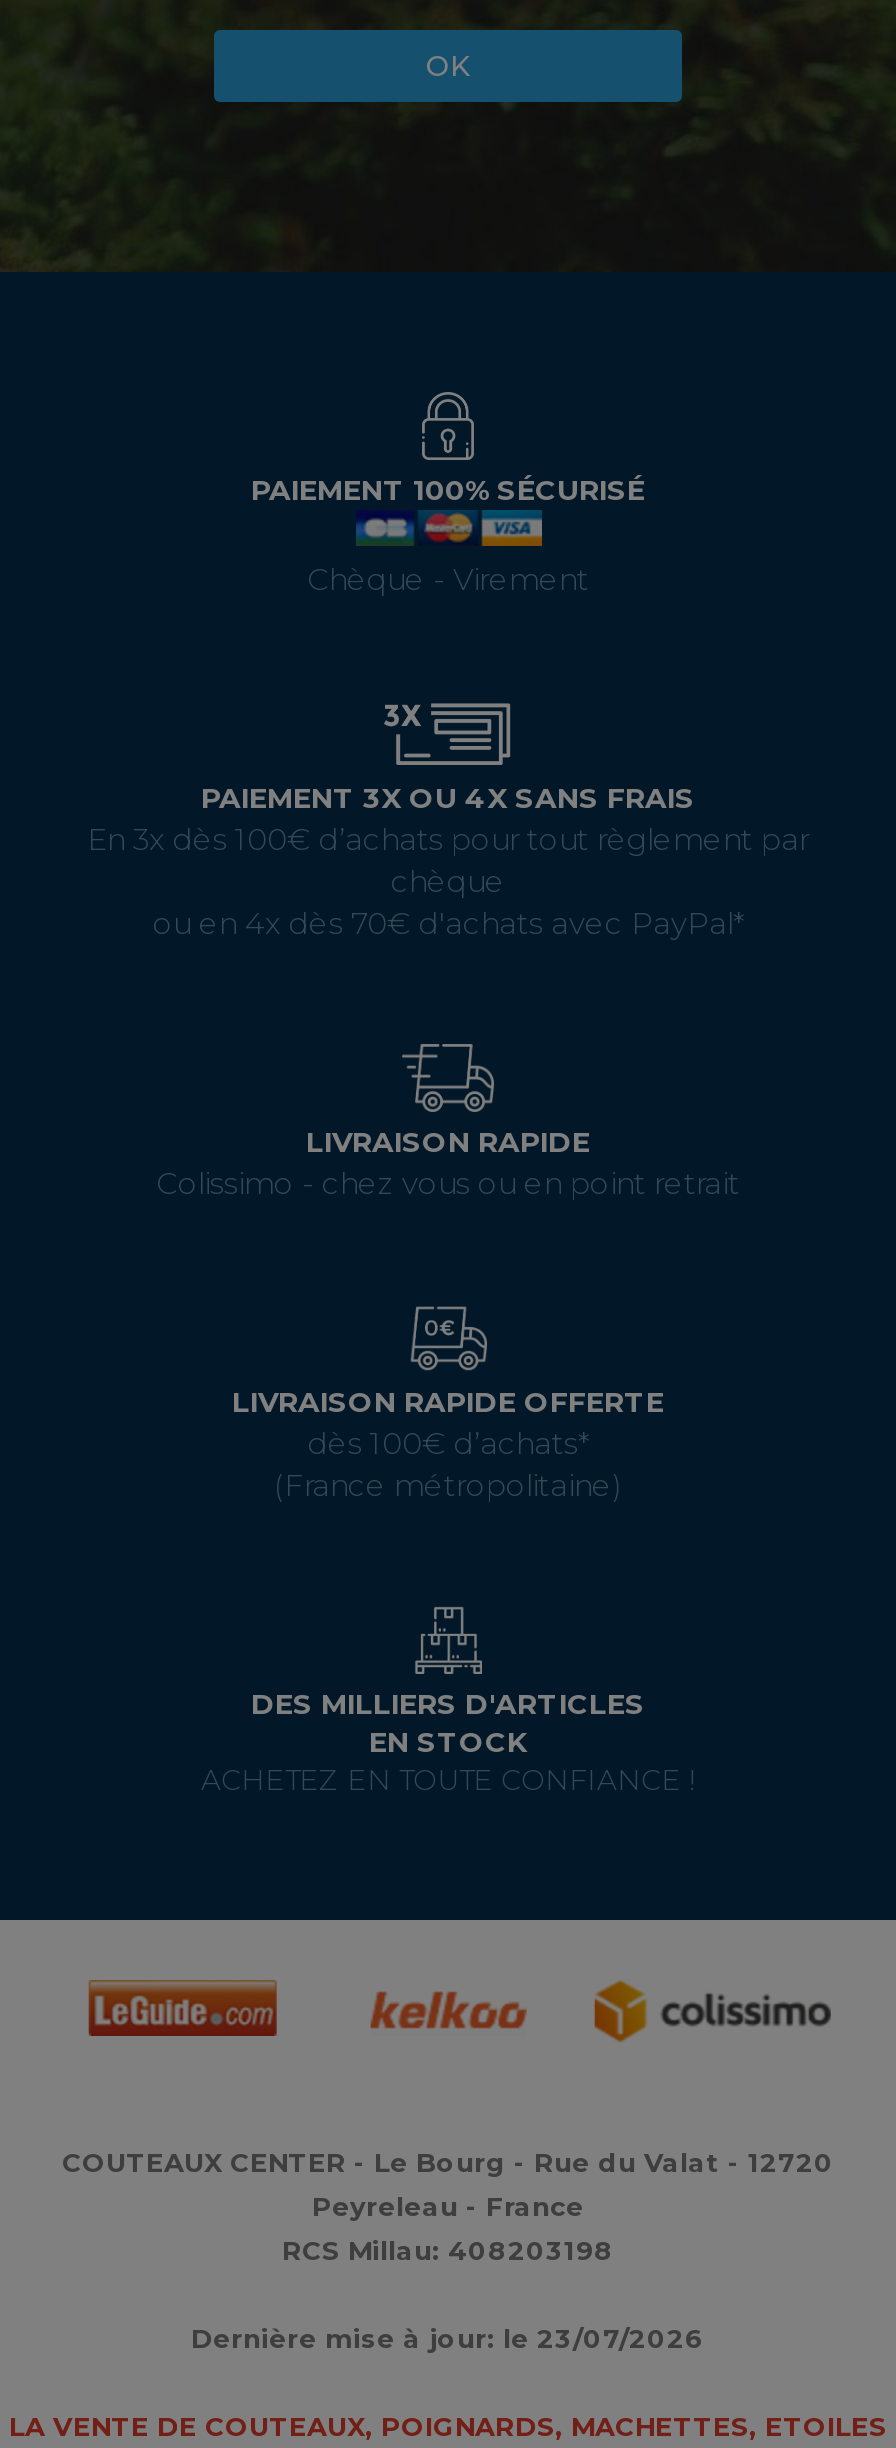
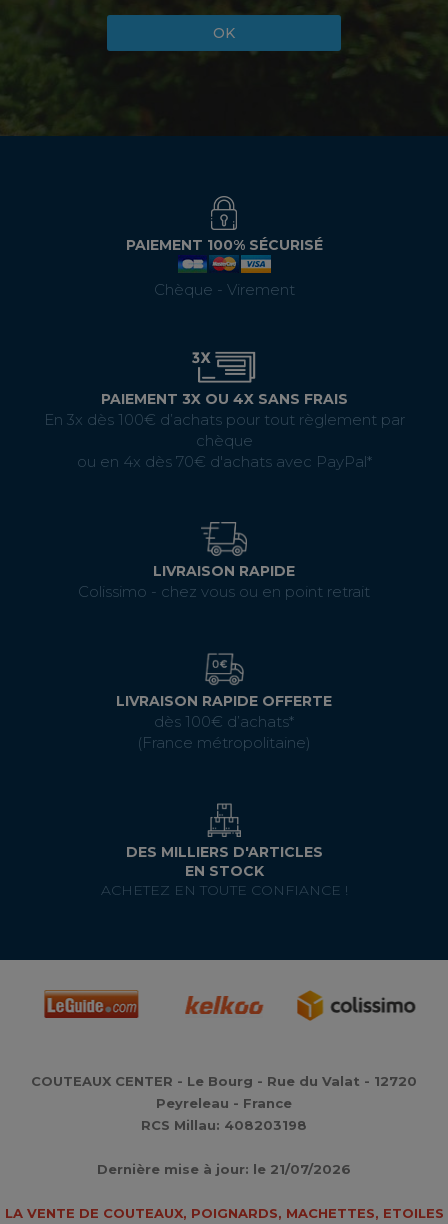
[191,2321,705,2353] Dernière mise à jour: le 23/07/2026 -> [97,1160,351,1176] Dernière mise à jour: le 21/07/2026

